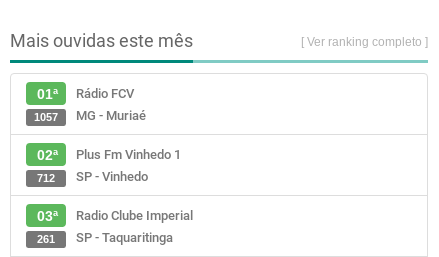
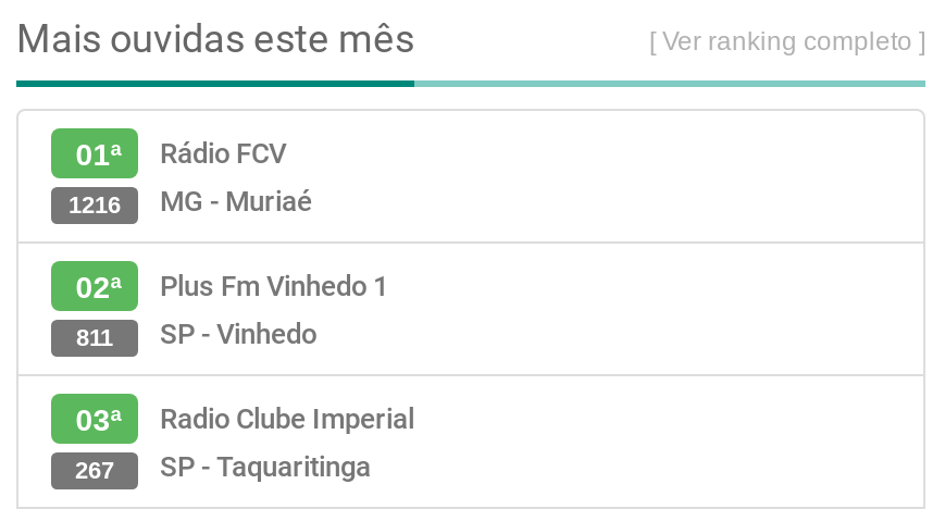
[34,108,146,123] 1057 MG - Muriaé -> [69,185,312,218] 1216 MG - Muriaé
[37,169,148,184] 712 SP - Vinhedo -> [76,318,316,350] 811 SP - Vinhedo
[37,230,173,245] 261 SP - Taquaritinga -> [75,450,371,483] 267 SP - Taquaritinga

